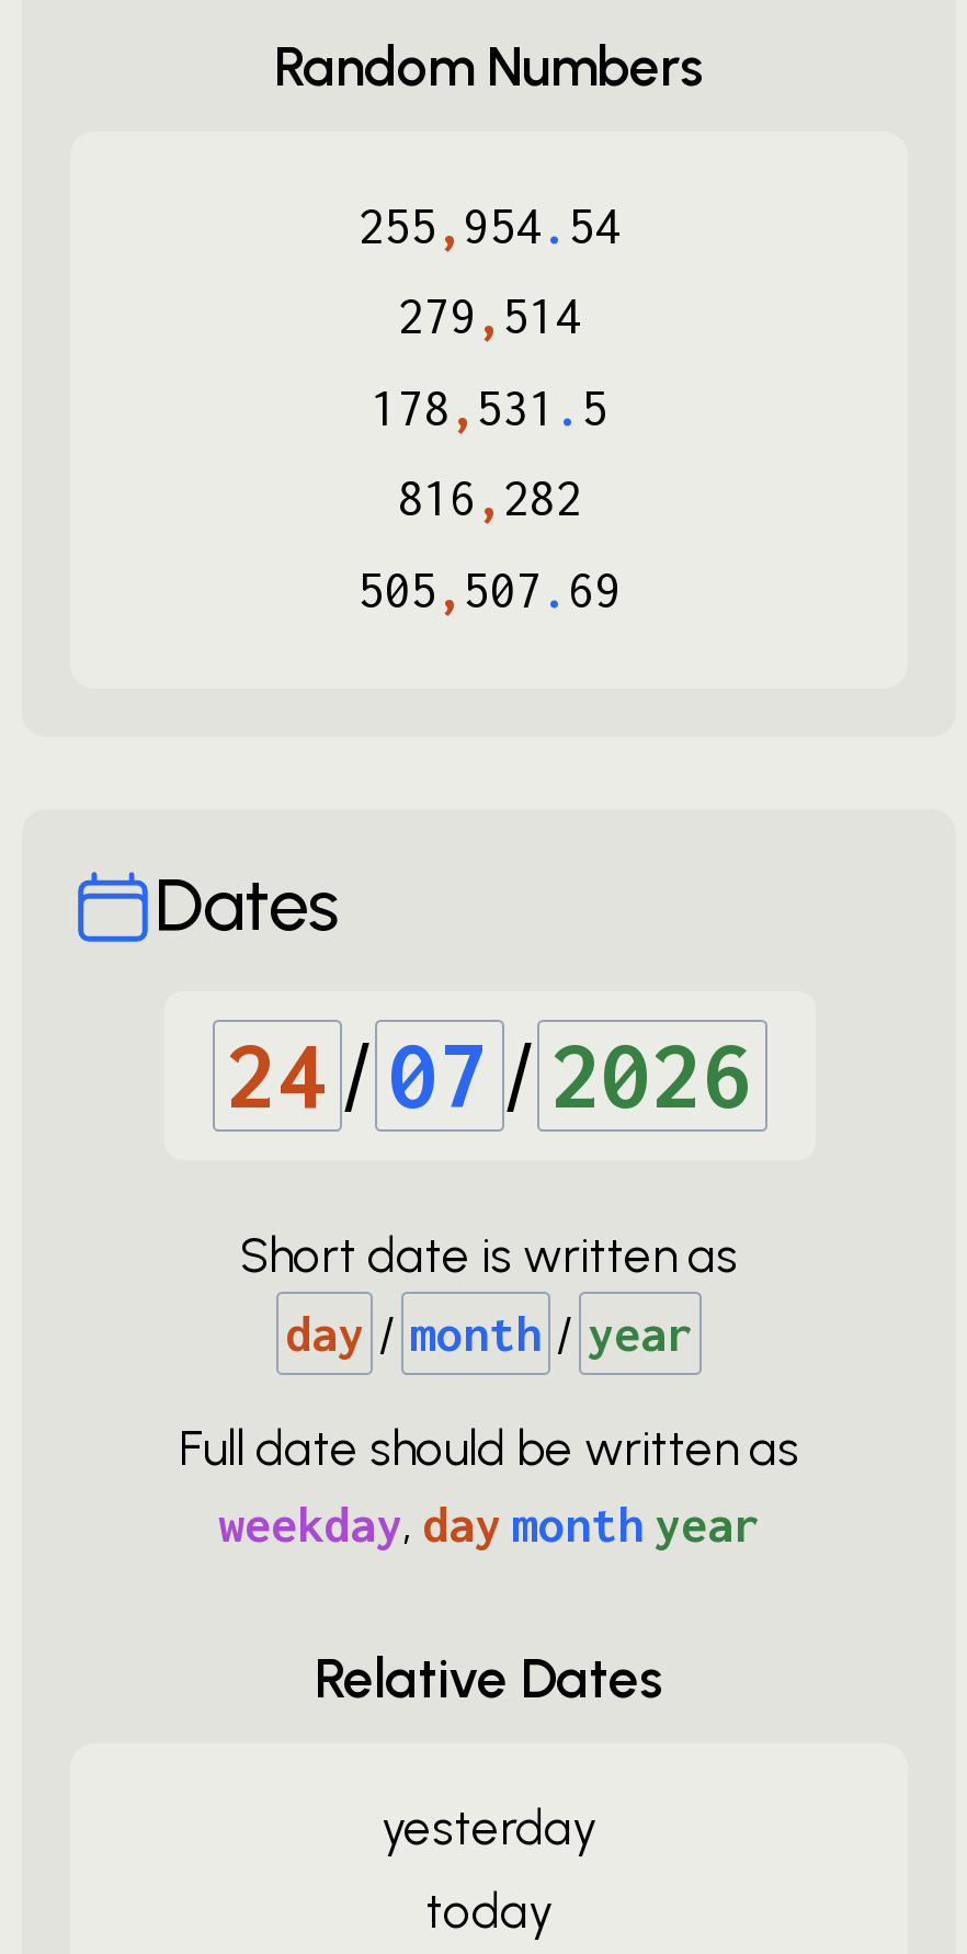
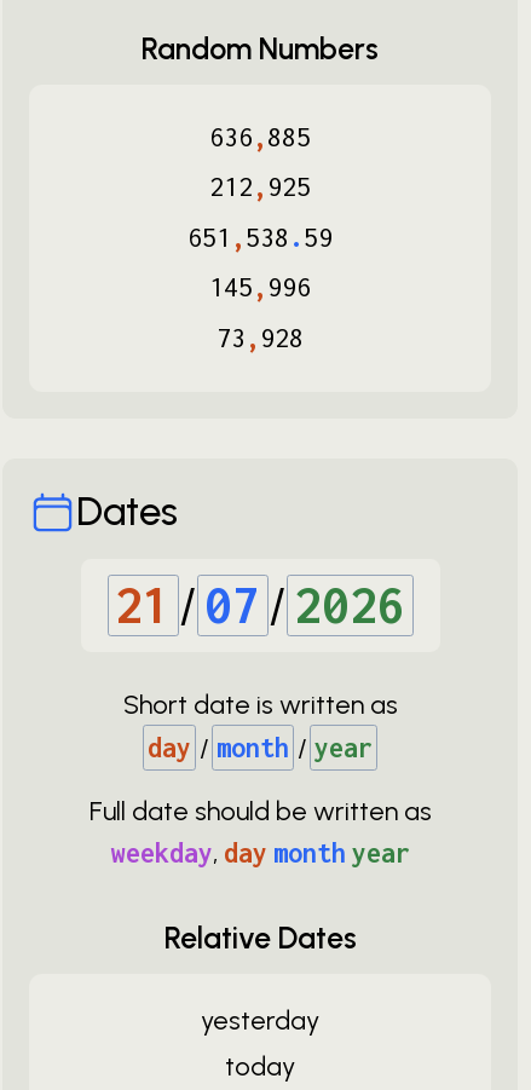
[357,197,621,254] 255, 954. 54 -> [209,121,311,152] 636, 885
[397,288,581,345] 279, 514 -> [209,171,311,202] 212, 925
[371,379,607,436] 178, 531. 5 -> [187,221,333,253] 651, 538. 59
[397,470,581,527] 816, 282 -> [209,271,311,303] 145, 996
[357,561,621,618] 505, 507. 69 -> [217,322,304,353] 73, 928
[226,1022,752,1129] 24 / 07 / 2026 -> [115,576,405,635] 21 / 07 / 2026

